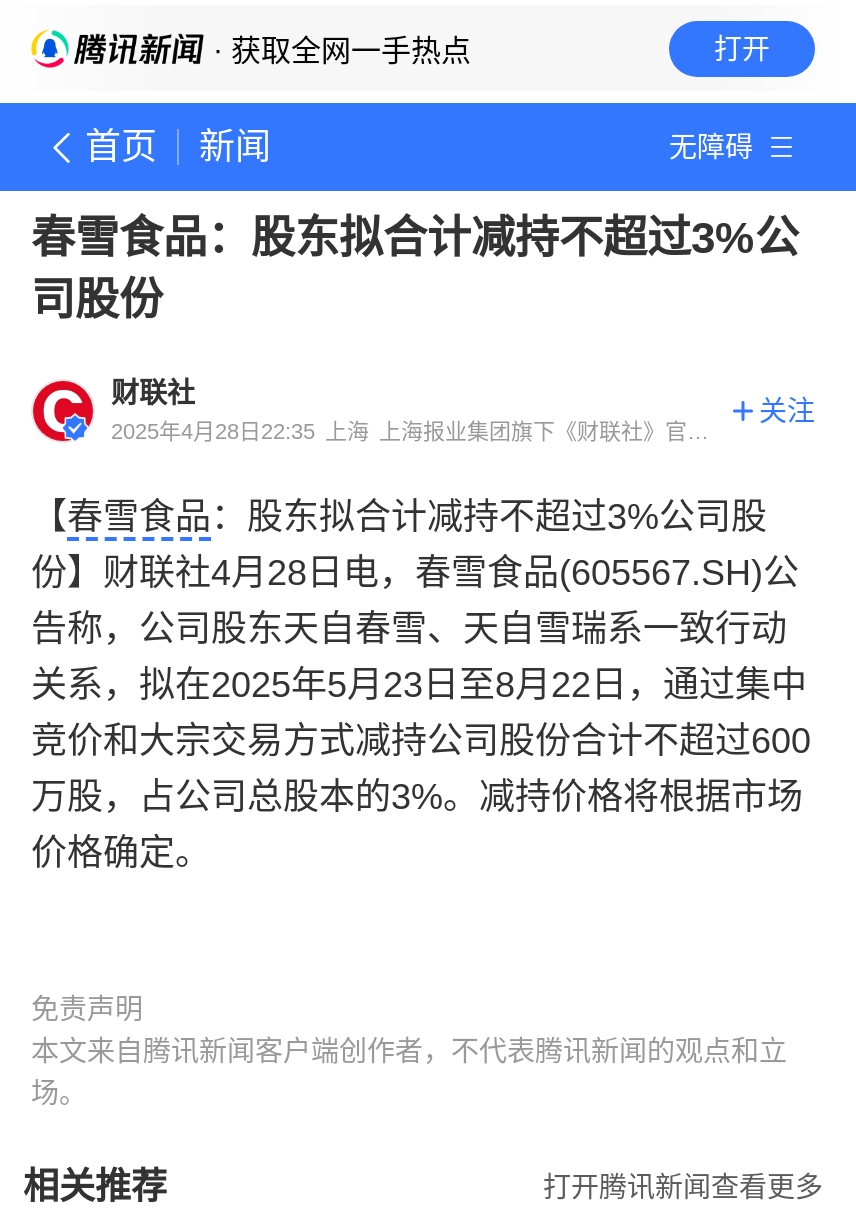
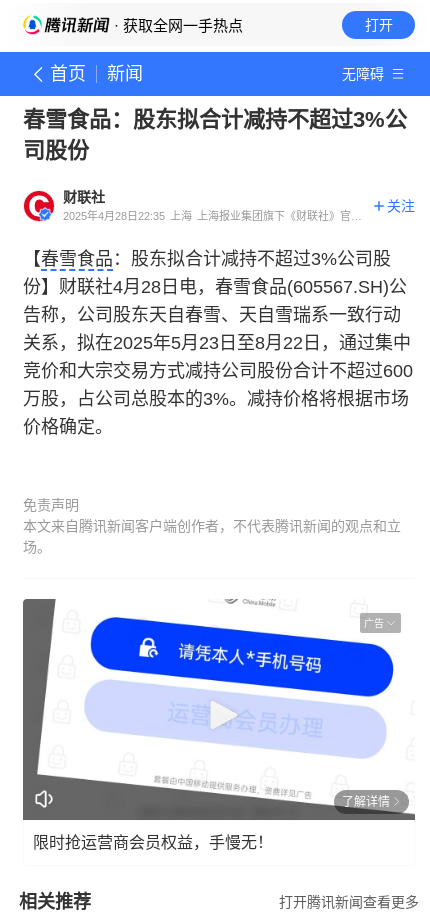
none -> [22,599,416,821] [image] | 广告
none -> [33,794,390,850] 了解详情 | 限时抢运营商会员权益，手慢无！

